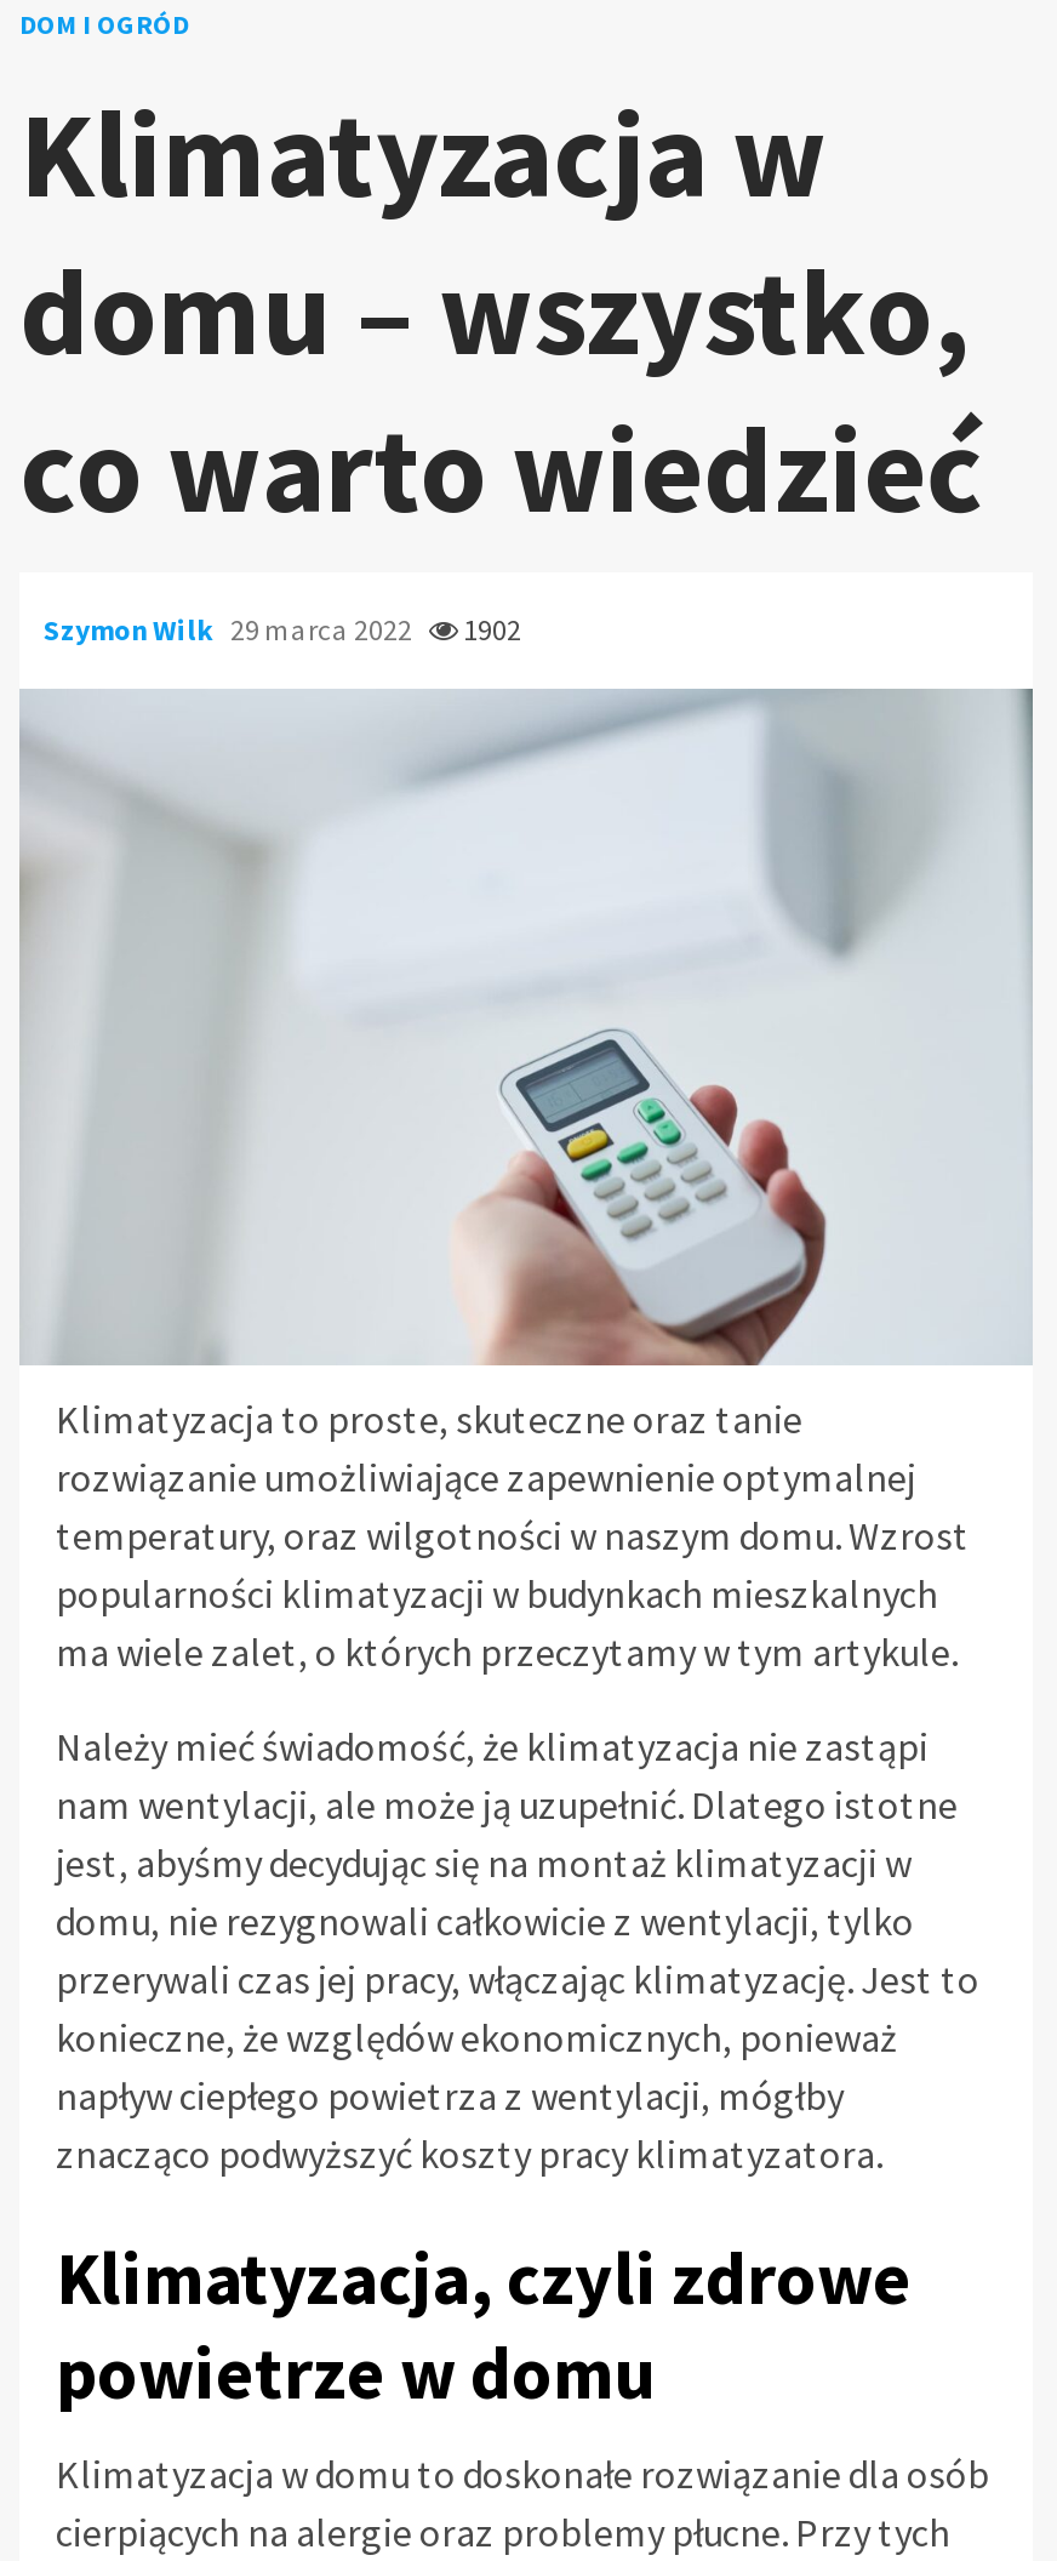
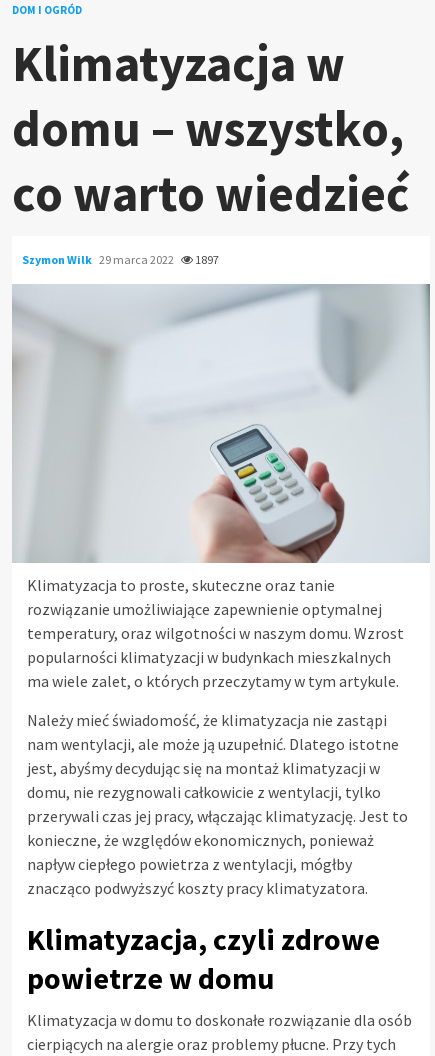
[44,611,521,648] Szymon Wilk 29 marca 2022 1902 -> [22,252,219,267] Szymon Wilk 29 marca 2022 1897

